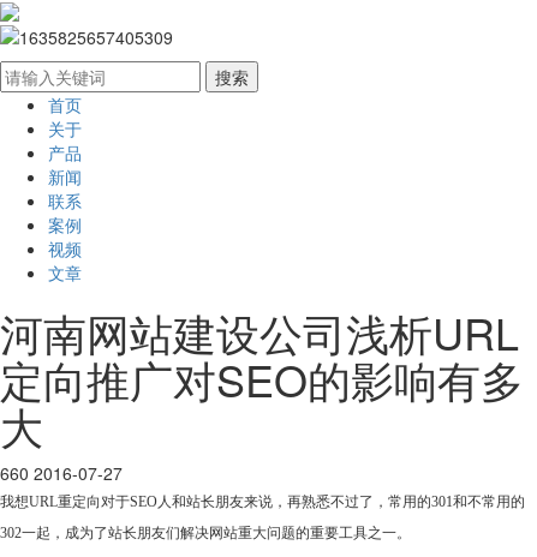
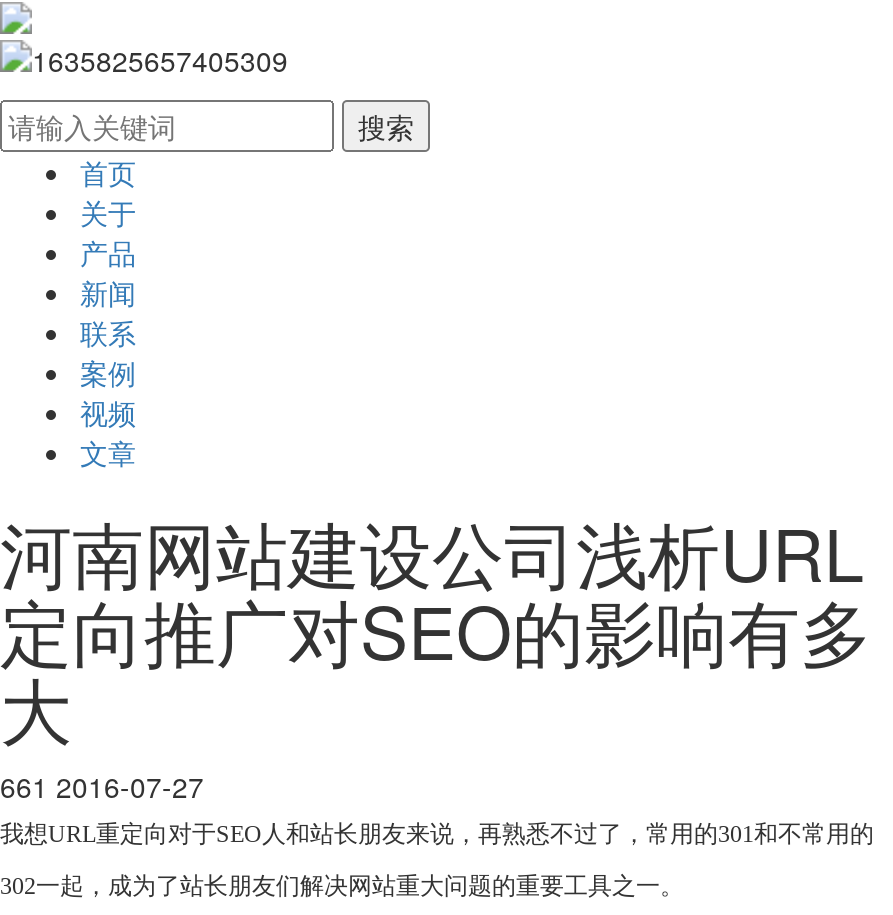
[0,461,123,485] 660 2016-07-27 -> [0,765,204,805] 661 2016-07-27

